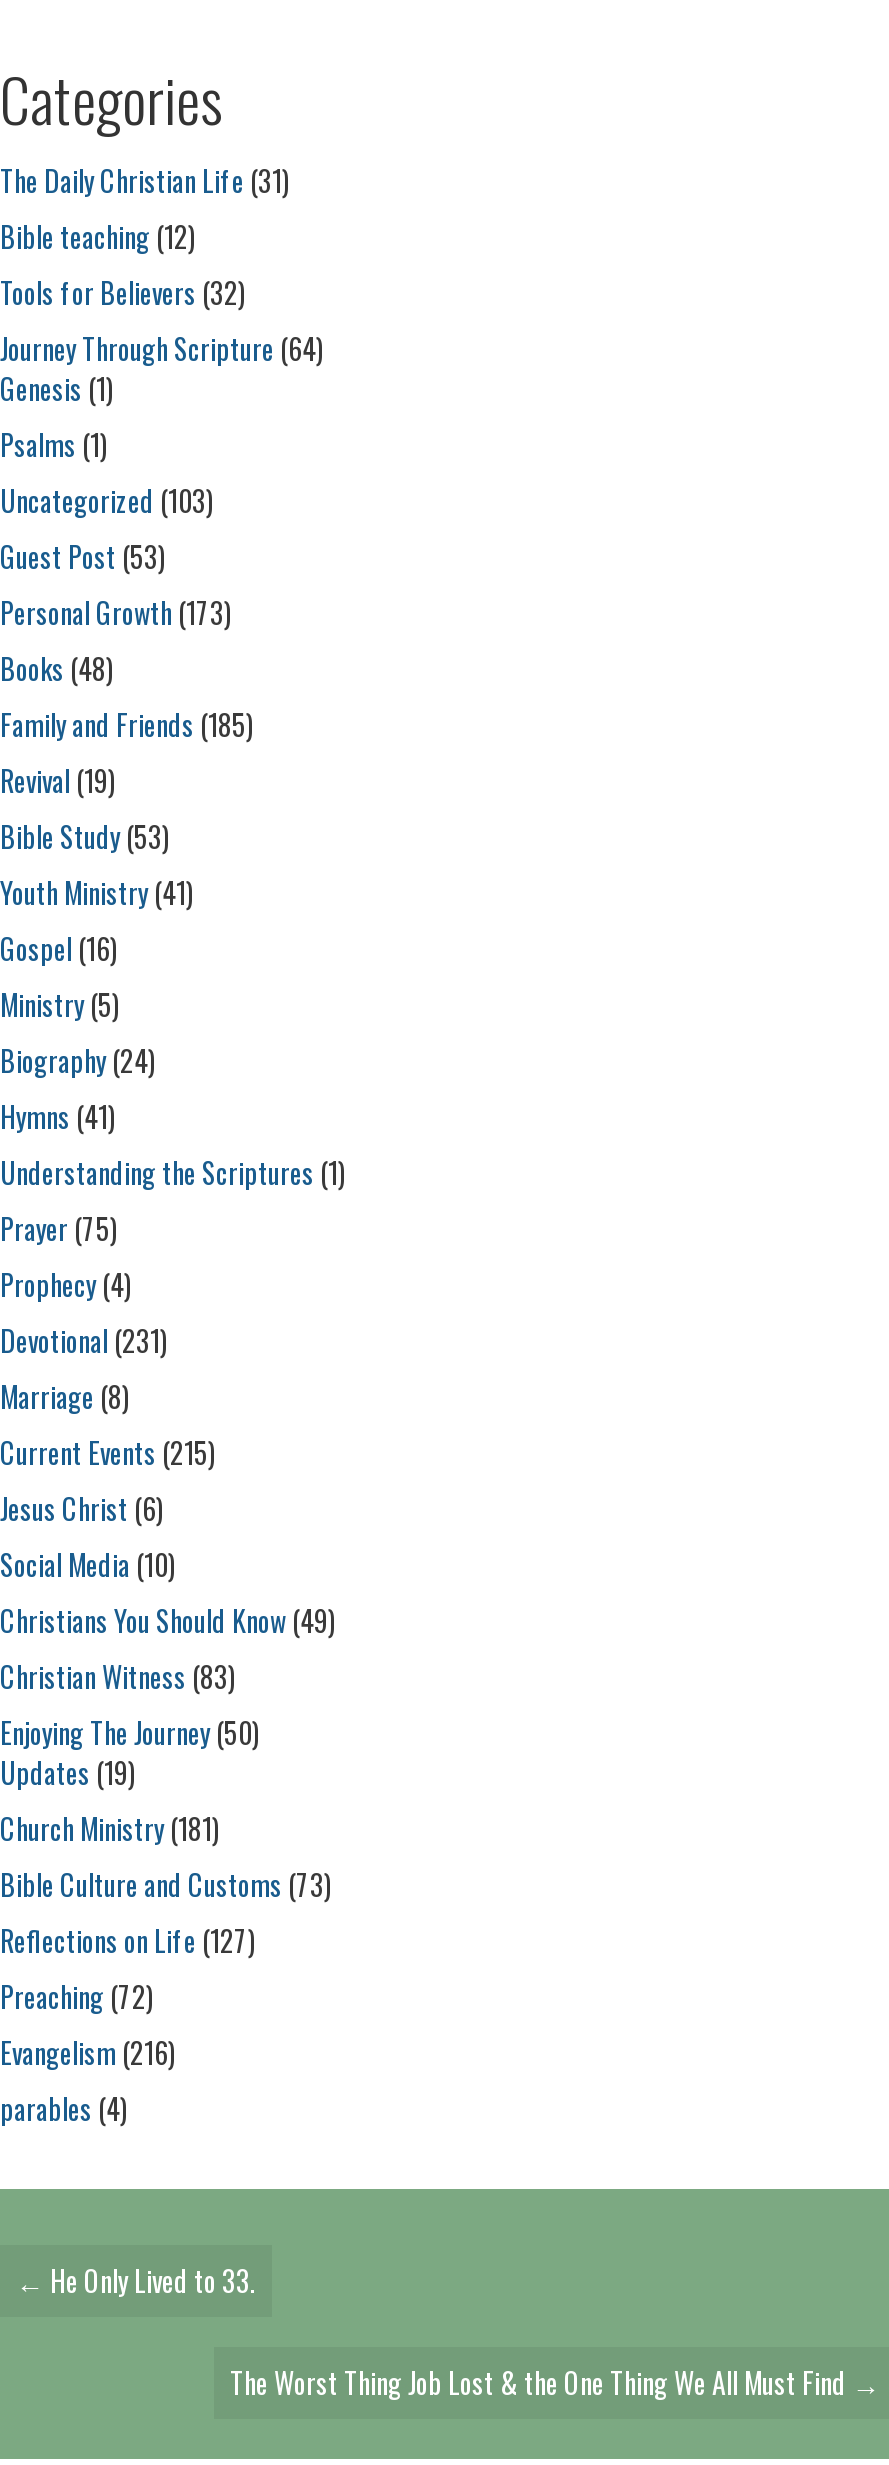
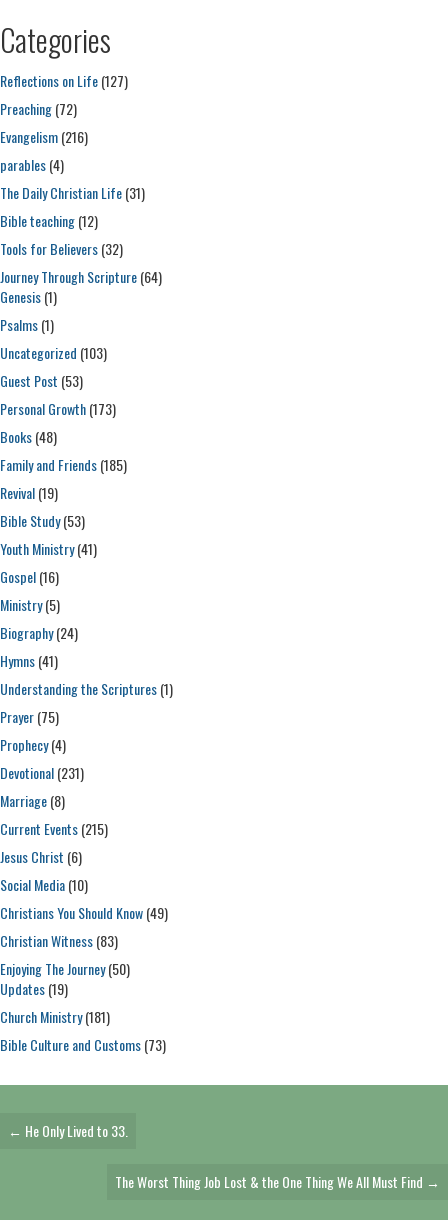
moved [0,158,346,1904] -> [0,181,173,1054]: The Daily Christian Life (31) | Bible teaching (12) | Tools for Believers (32) | ... | Church Ministry (181) | Bible Culture and Customs (73)
moved [0,1918,256,2128] -> [0,69,128,174]: Reflections on Life (127) | Preaching (72) | Evangelism (216) | parables (4)

